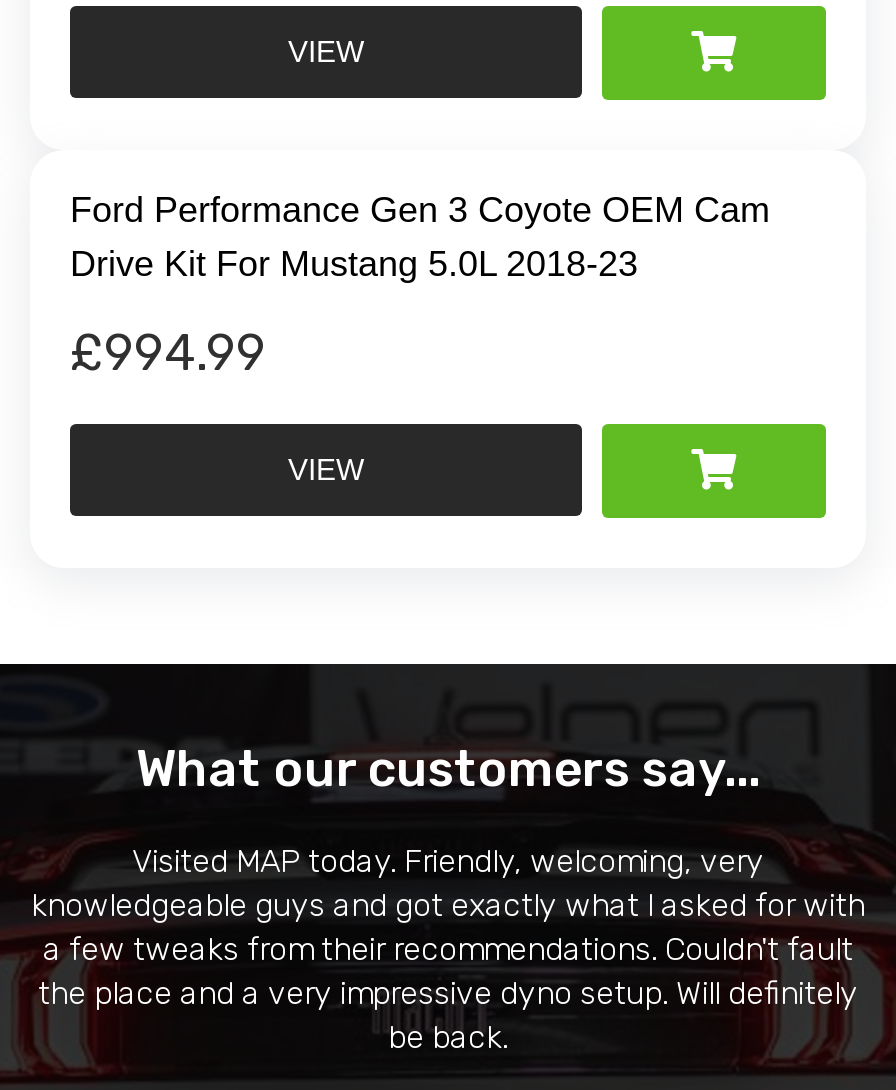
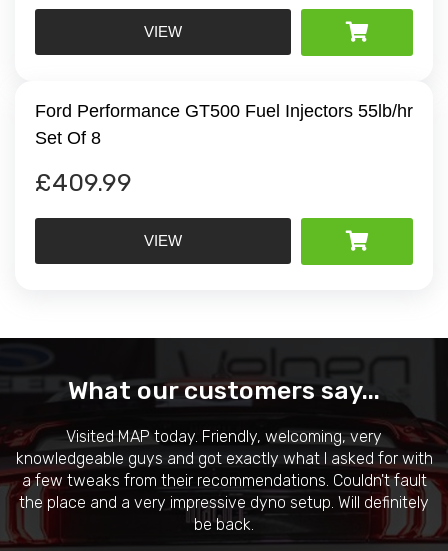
[70,190,770,284] Ford Performance Gen 3 Coyote OEM Cam | Drive Kit For Mustang 5.0L 2018-23 -> [35,101,413,148] Ford Performance GT500 Fuel Injectors 55lb/hr | Set Of 8
[70,324,266,382] £994.99 -> [35,168,132,197] £409.99

